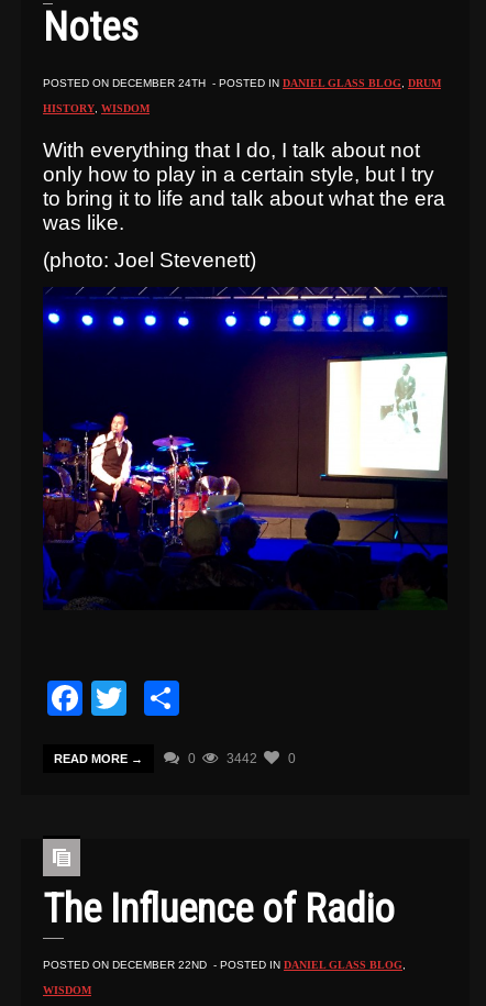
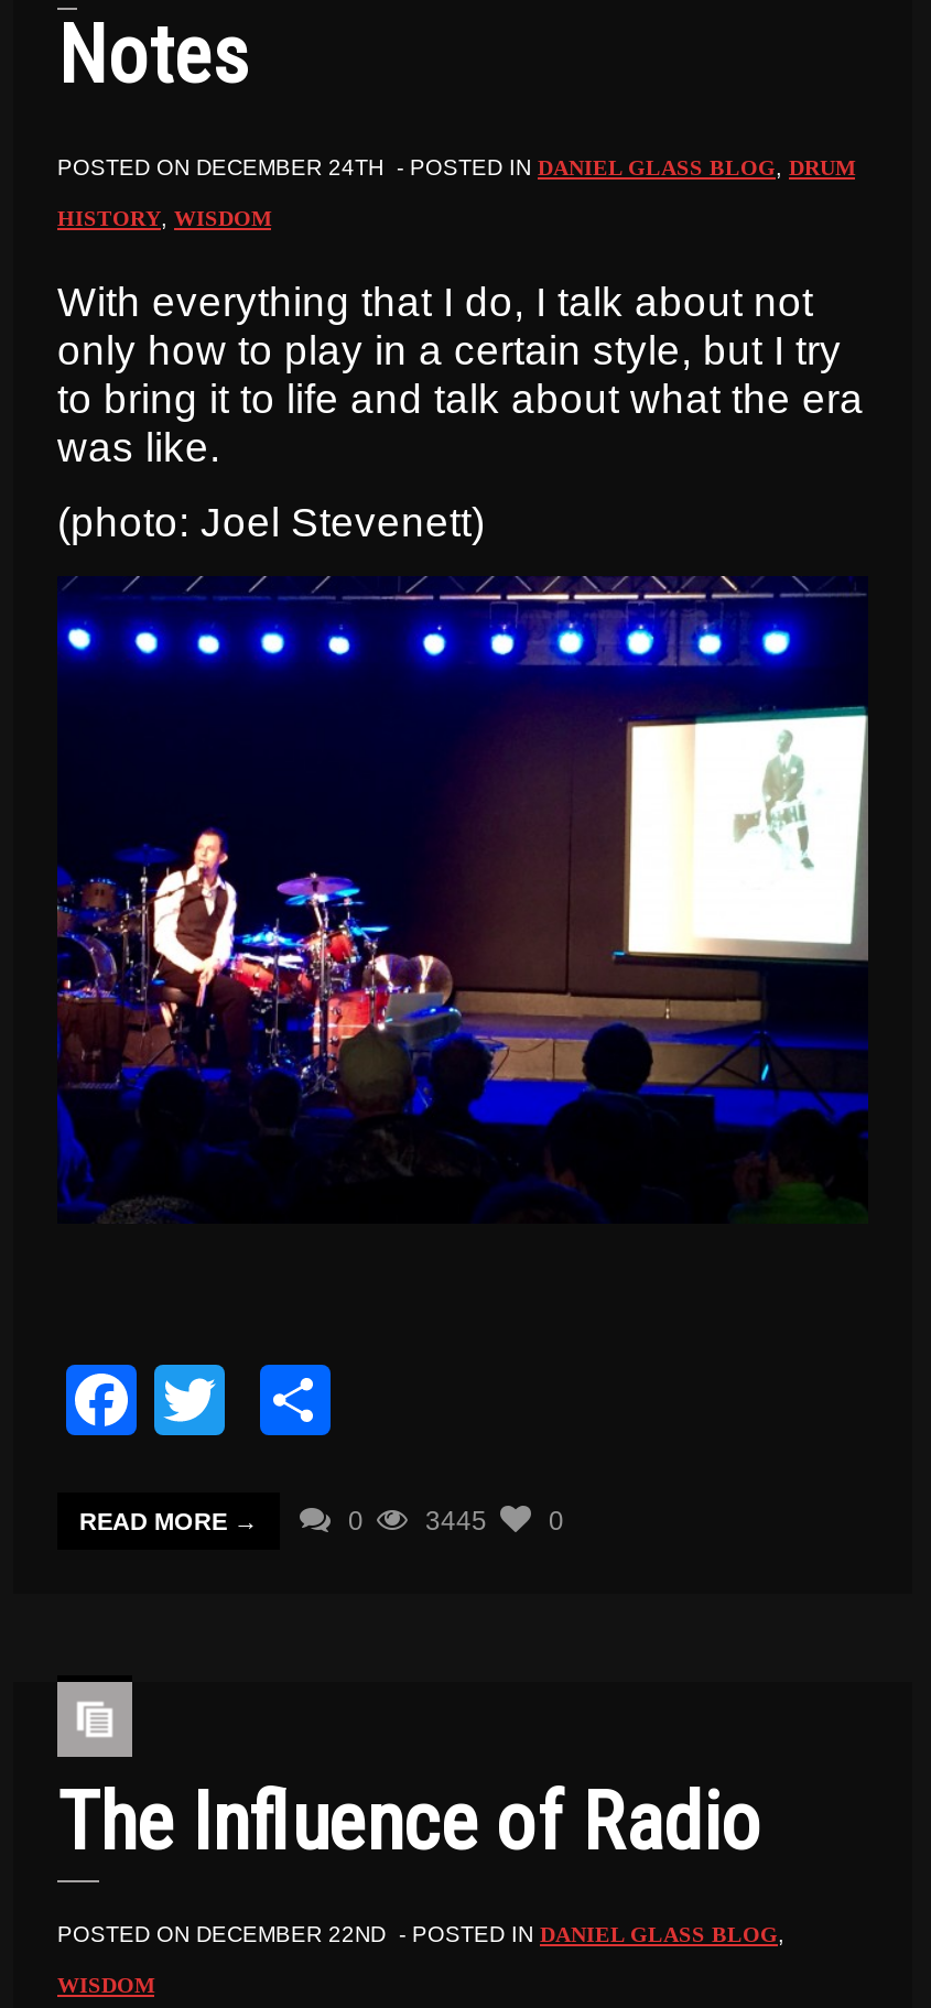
[188,751,296,766] 0 3442 0 -> [348,1505,564,1535] 0 3445 0

